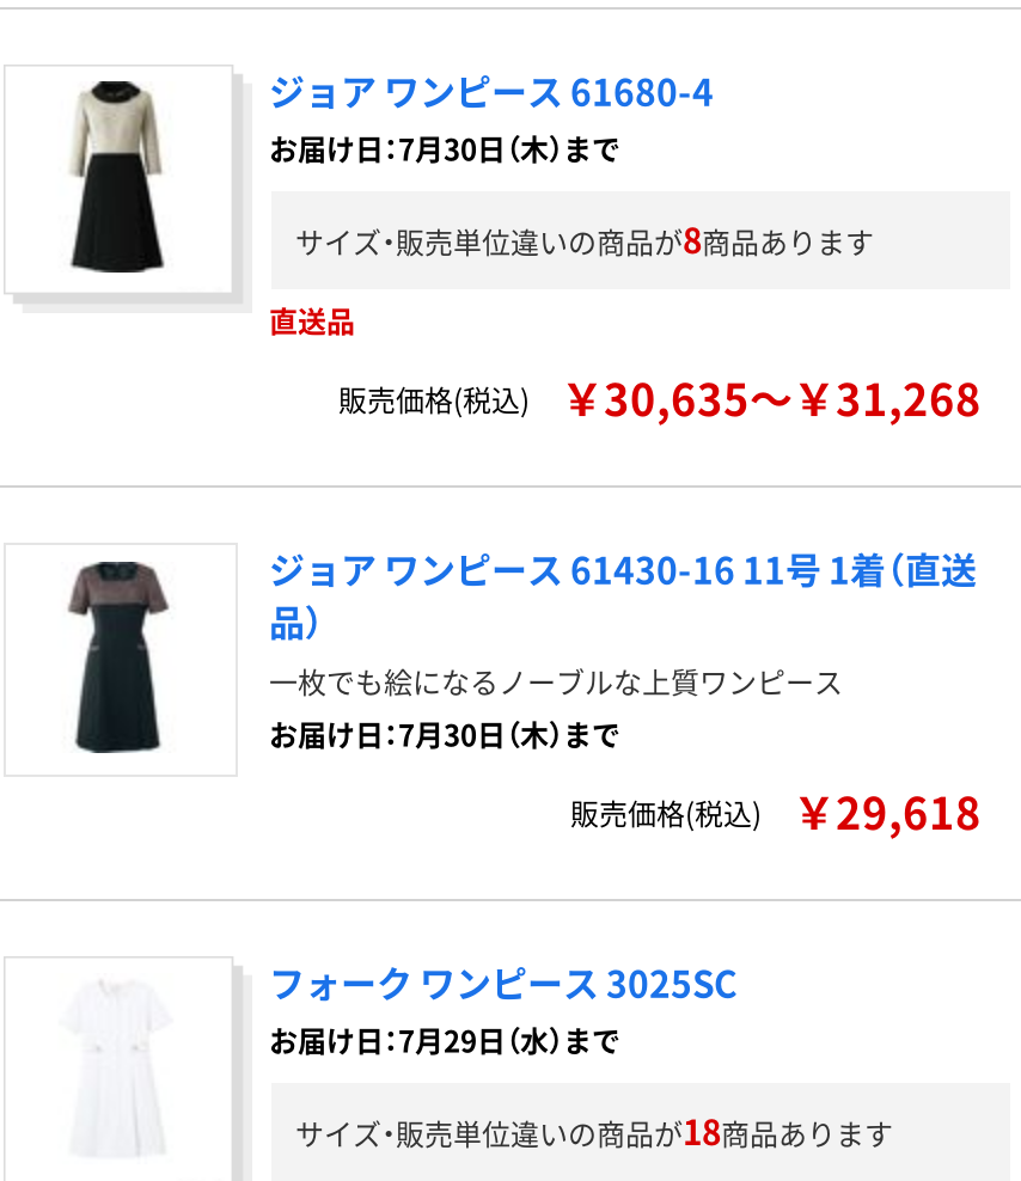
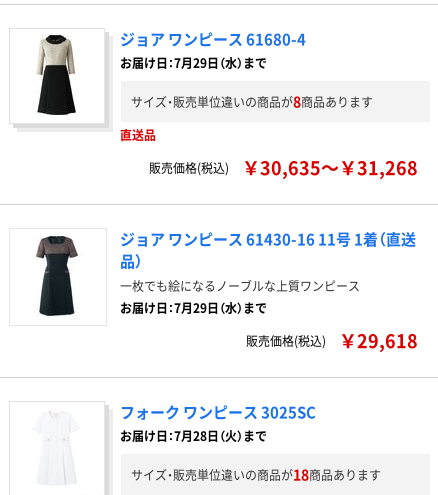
[269,127,620,167] お届け日：7月30日（木）まで -> [120,54,267,71] お届け日：7月29日（水）まで
[269,712,620,753] お届け日：7月30日（木）まで -> [120,299,267,316] お届け日：7月29日（水）まで
[269,1018,620,1059] お届け日：7月29日（水）まで -> [120,427,267,444] お届け日：7月28日（火）まで

